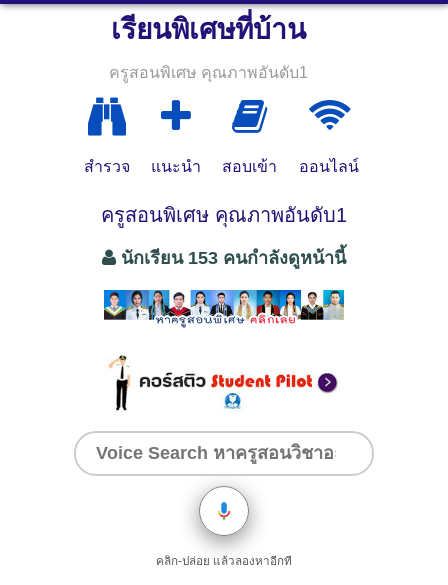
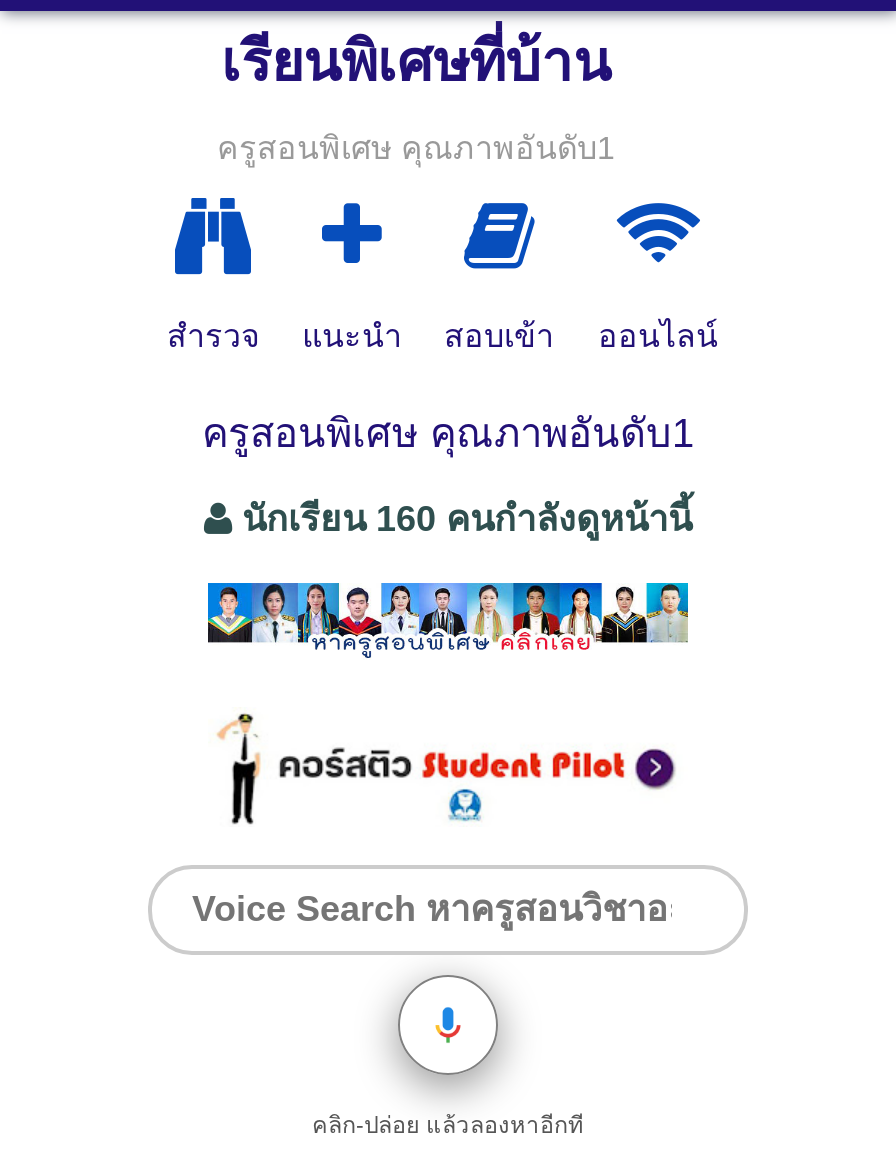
[116,248,346,268] นักเรียน 153 คนกำลังดูหน้านี้ -> [232,499,692,539] นักเรียน 160 คนกำลังดูหน้านี้

